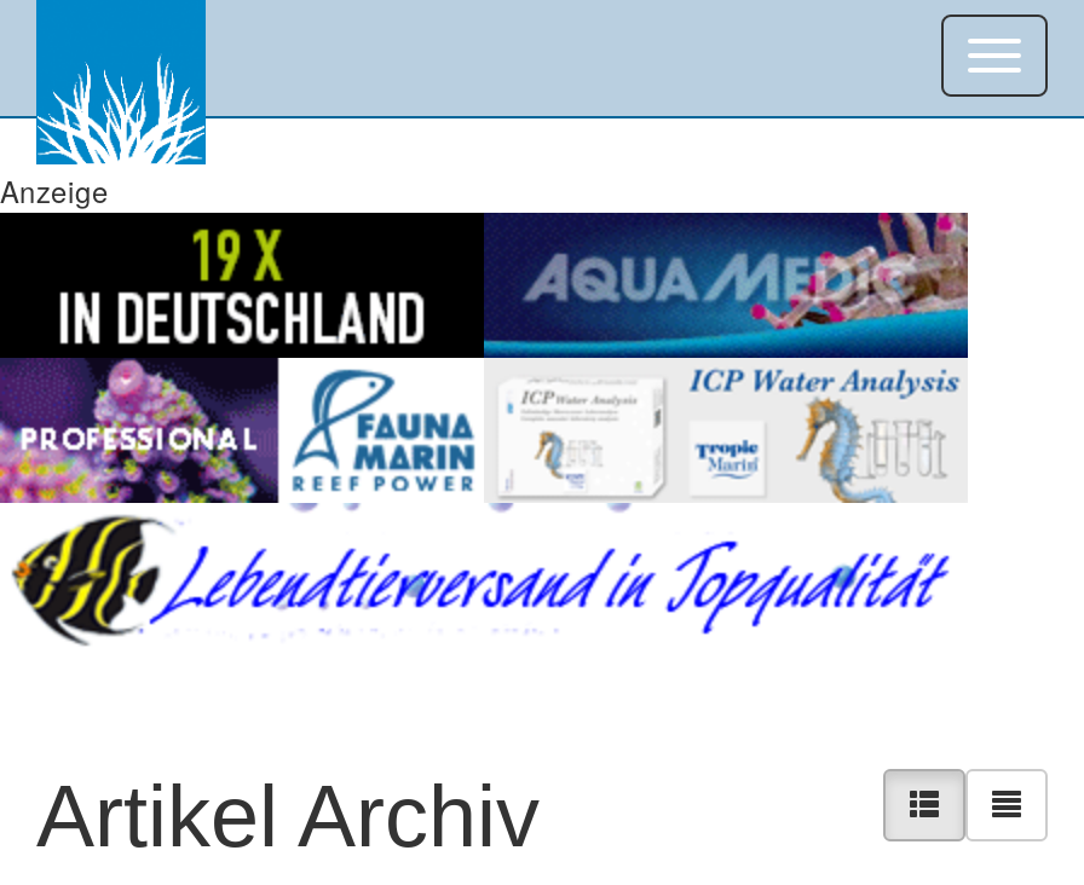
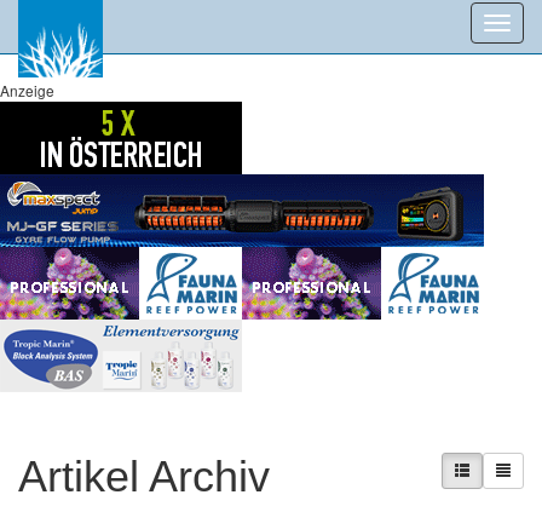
[7,210,970,646] [image] -> [4,102,485,390] [image]

